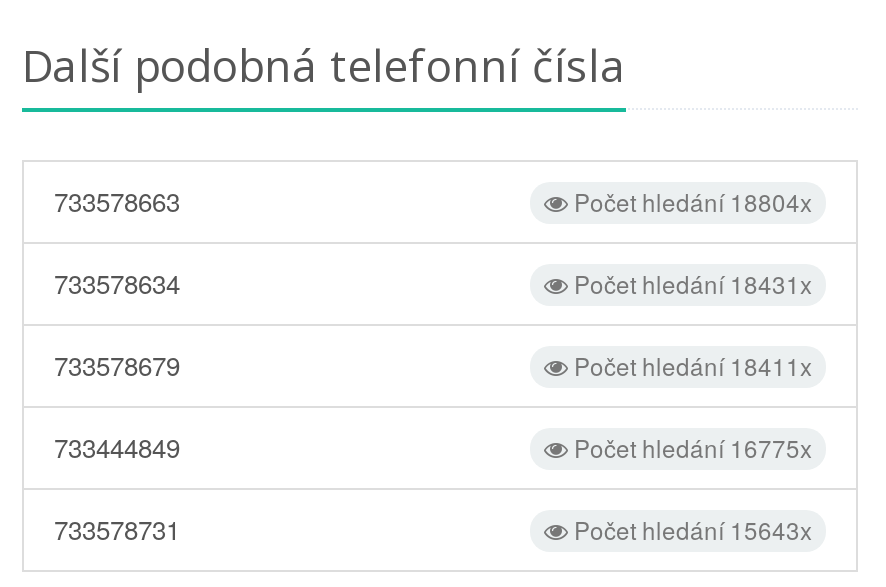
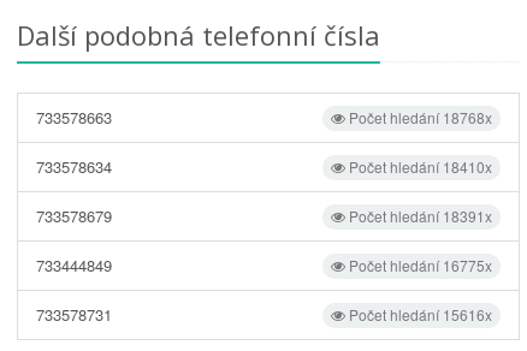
[568,183,812,217] Počet hledání 18804x -> [345,107,492,127] Počet hledání 18768x
[568,265,812,299] Počet hledání 18431x -> [345,156,492,176] Počet hledání 18410x
[568,347,812,381] Počet hledání 18411x -> [345,205,492,226] Počet hledání 18391x
[568,511,812,545] Počet hledání 15643x -> [345,304,492,324] Počet hledání 15616x

